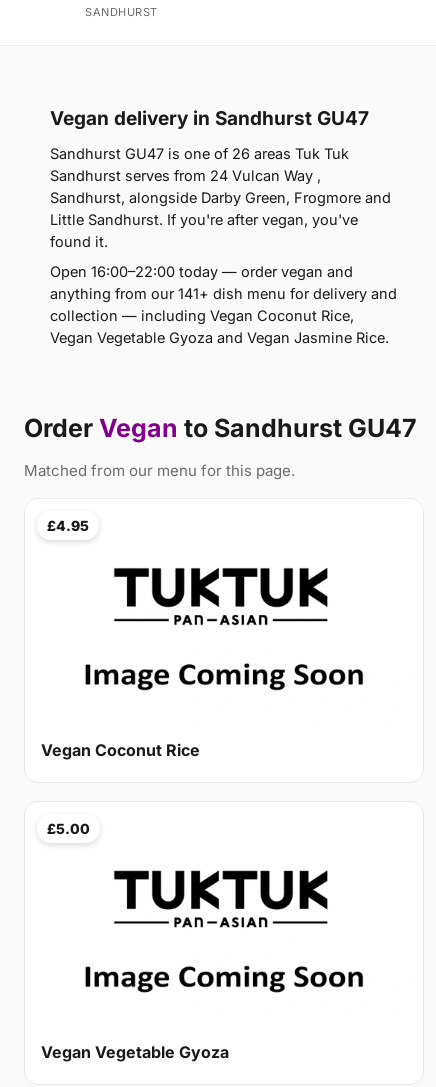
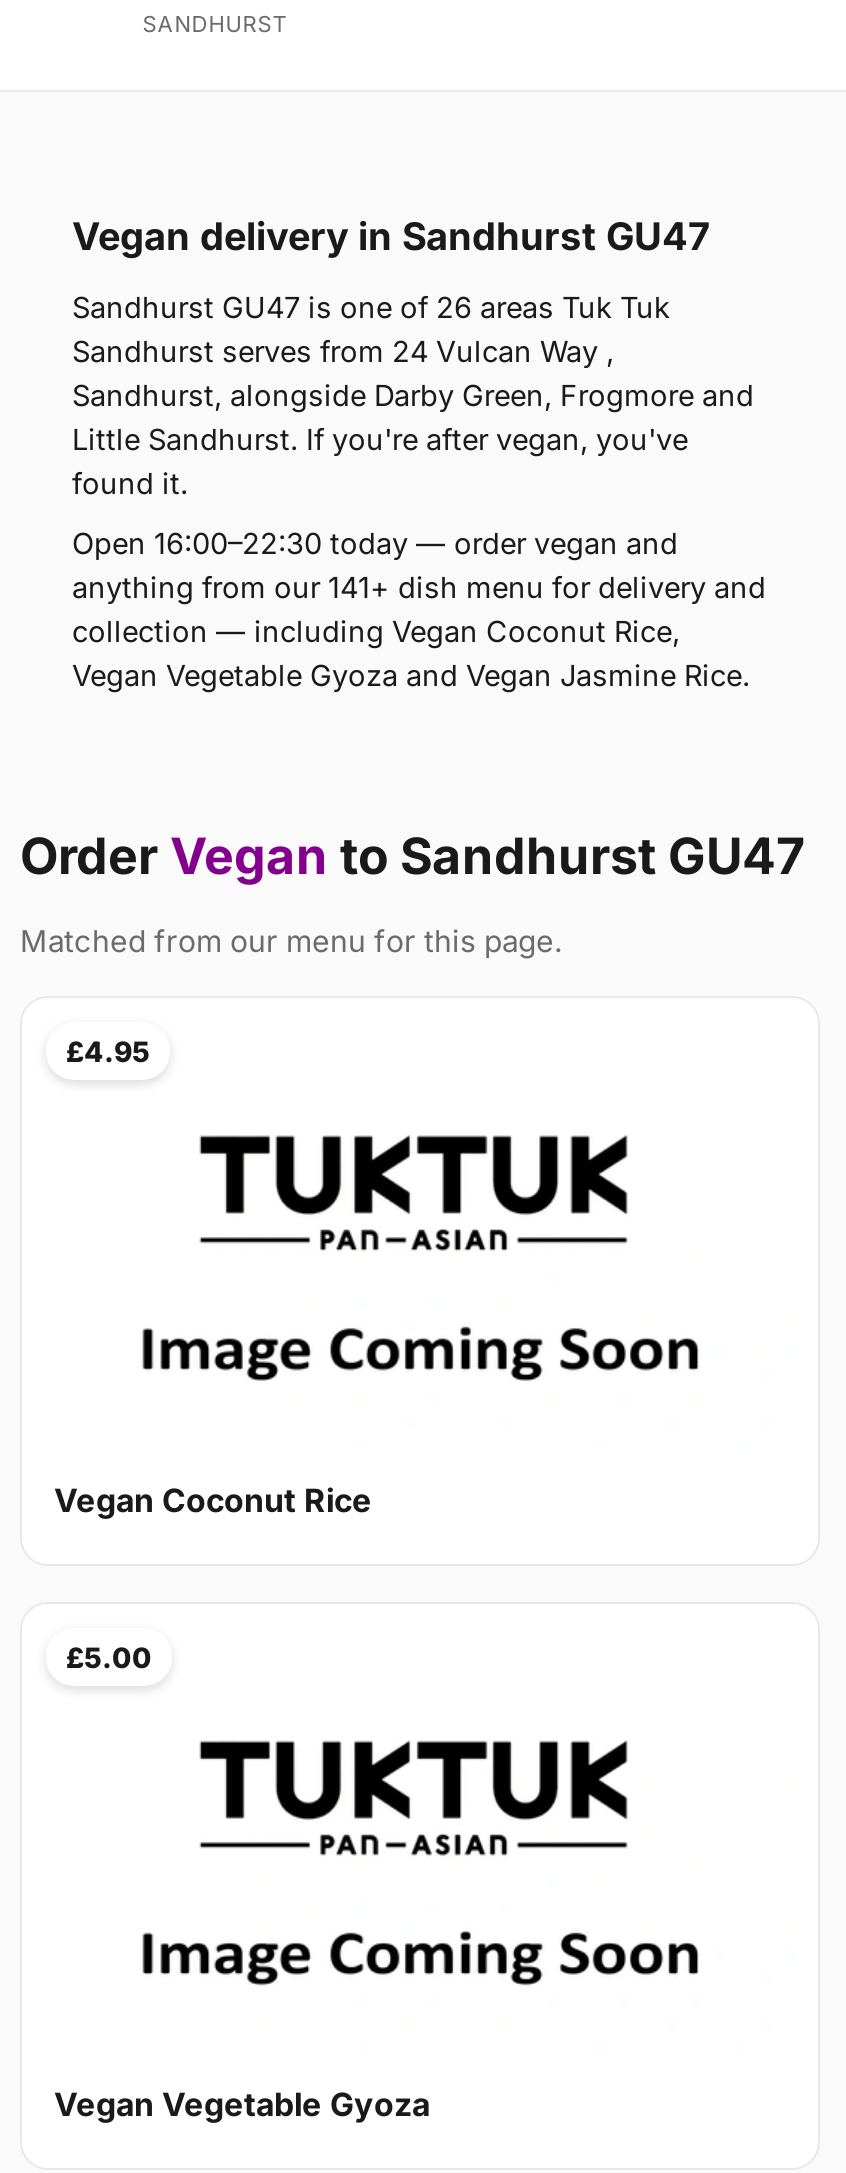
[50,263,353,280] Open 16:00–22:00 today — order vegan and -> [72,527,678,561] Open 16:00–22:30 today — order vegan and

